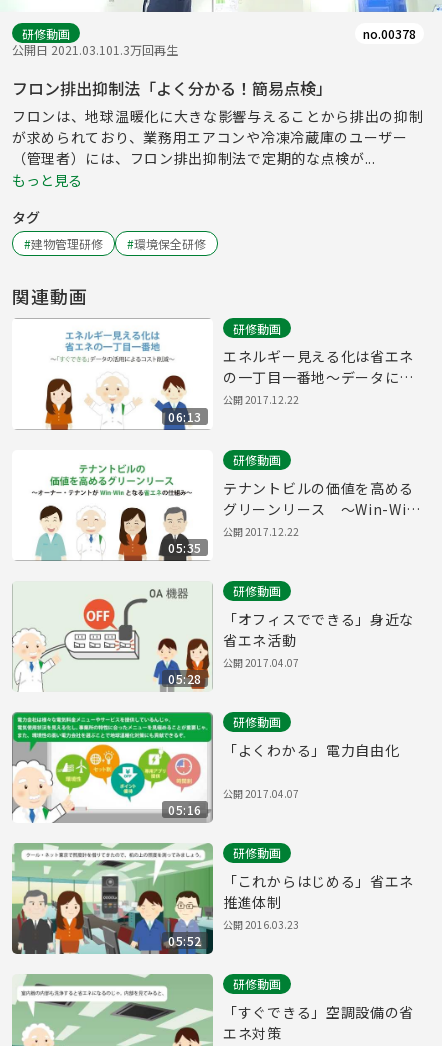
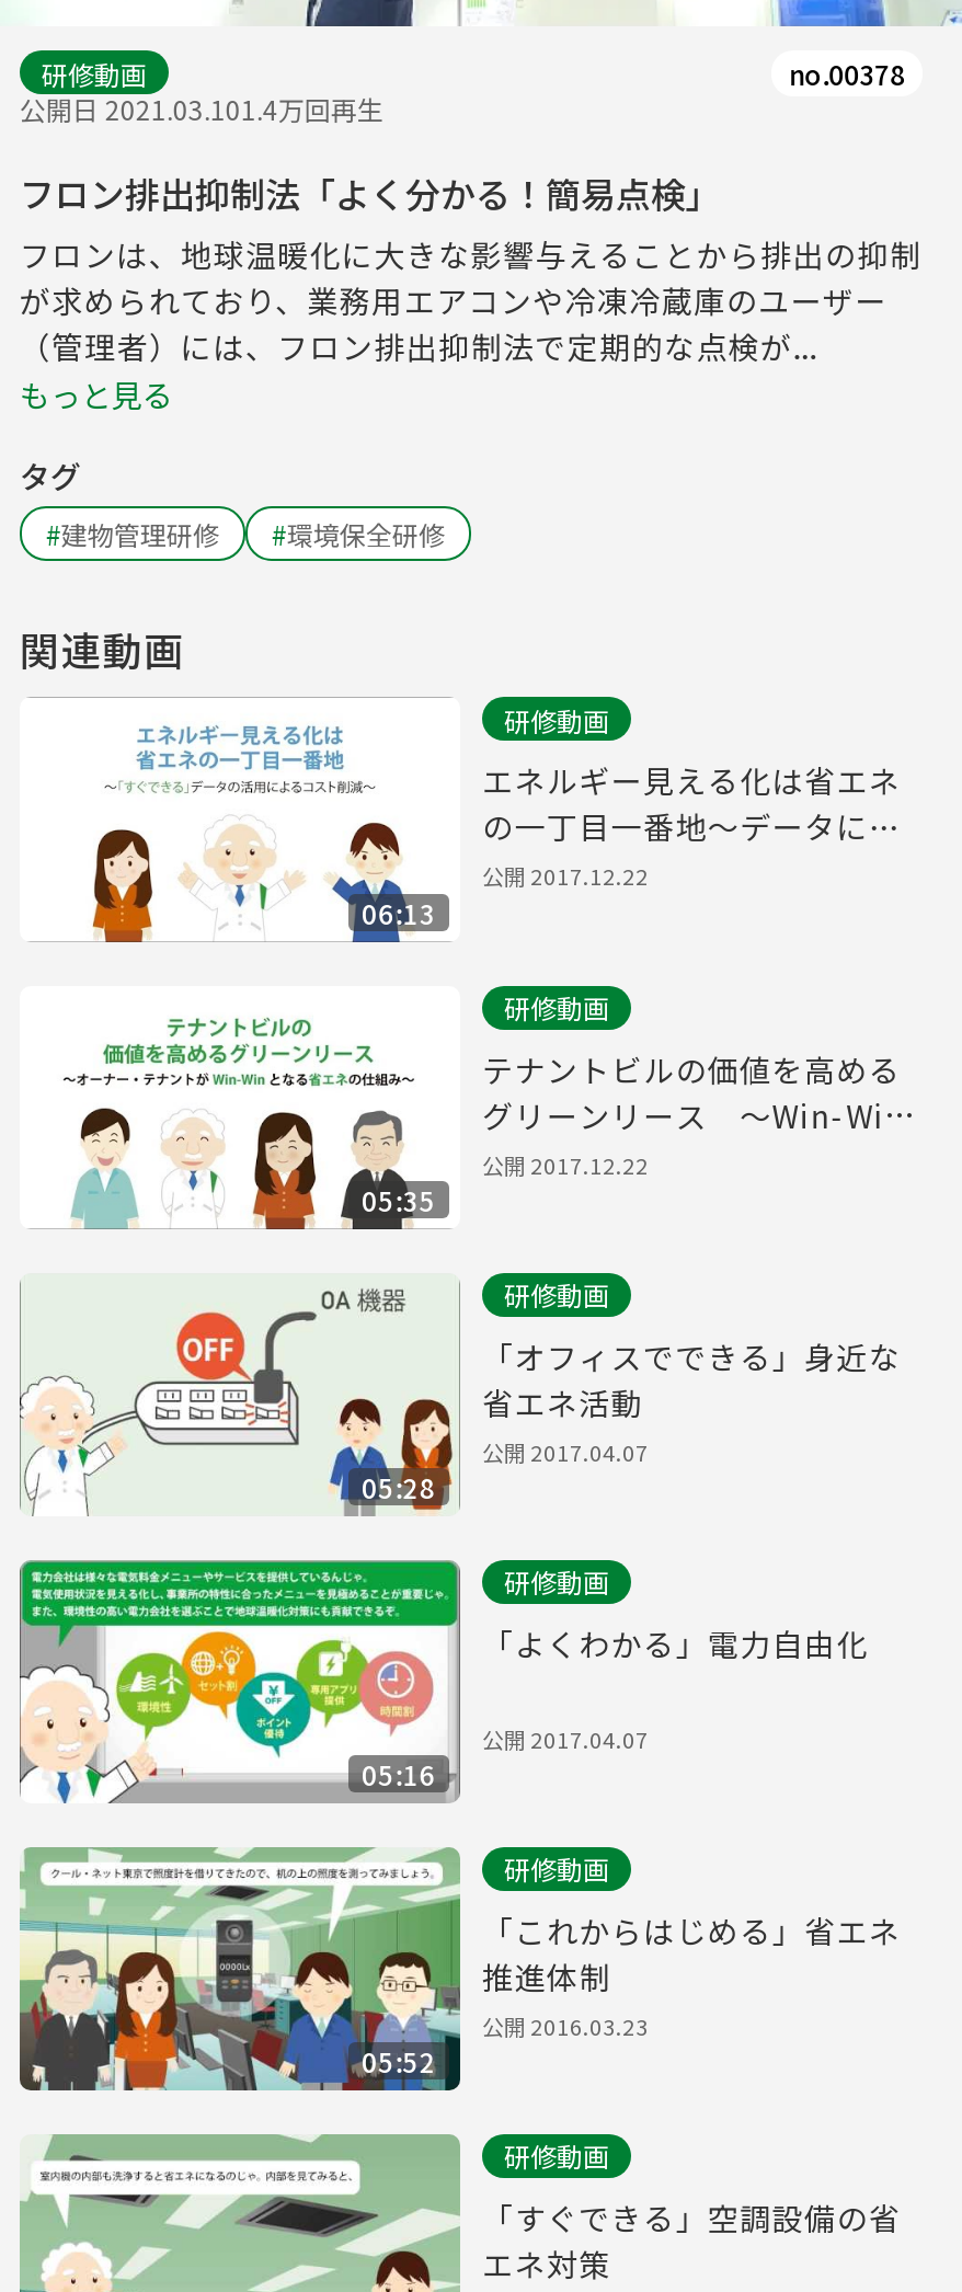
[12,41,178,58] 公開日 2021.03.101.3万回再生 -> [20,91,383,128] 公開日 2021.03.101.4万回再生

